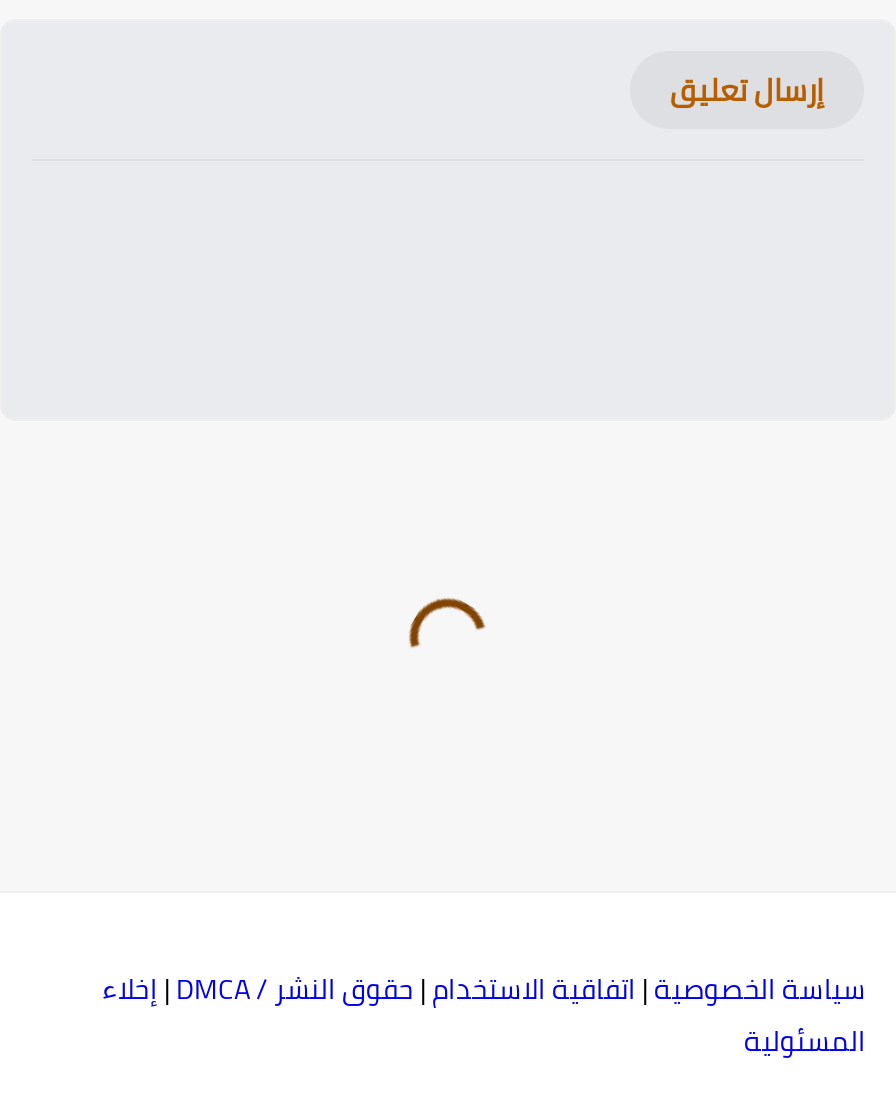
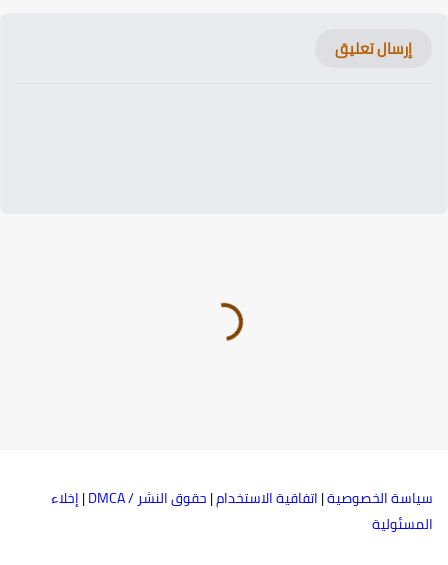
[406,597,488,675] [image] -> [204,303,245,342] [image]

